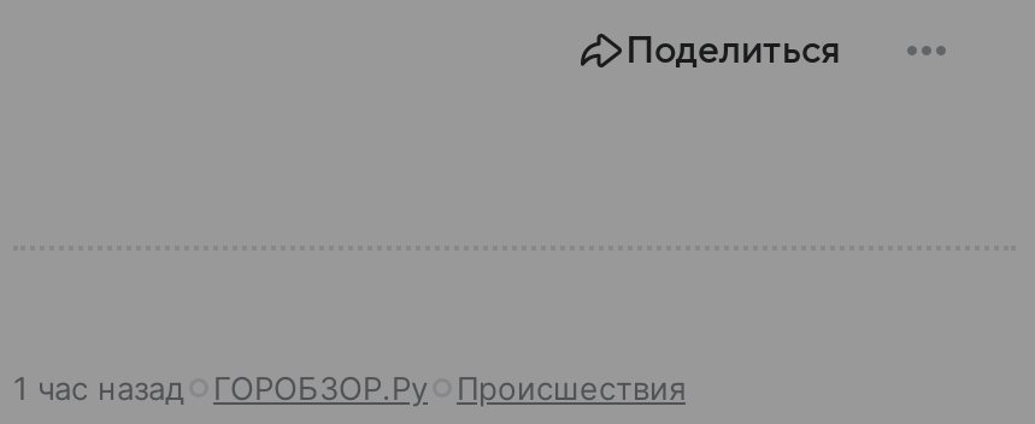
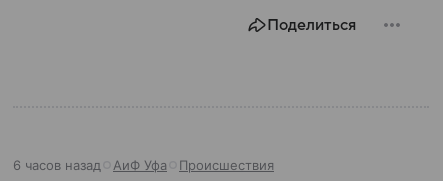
[13,367,428,406] 1 час назад | ГОРОБЗОР.Ру -> [13,157,167,173] 6 часов назад | АиФ Уфа

